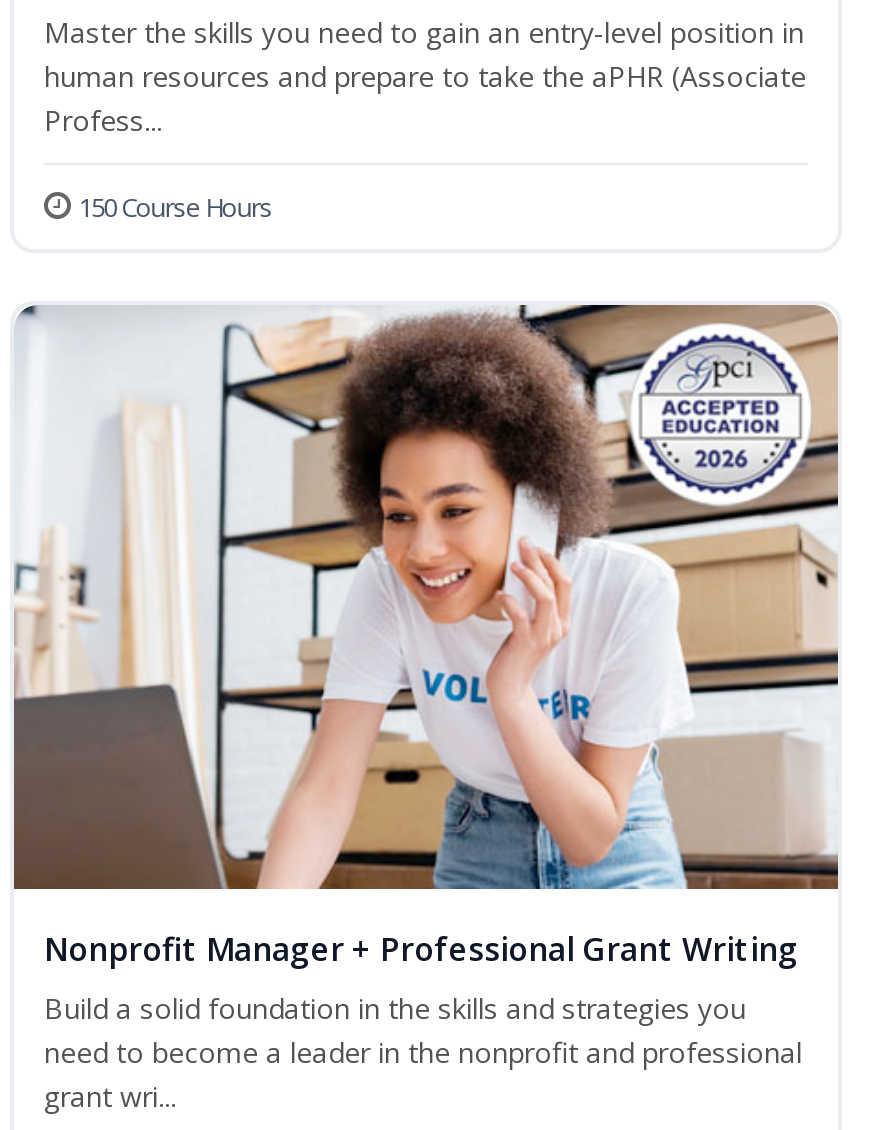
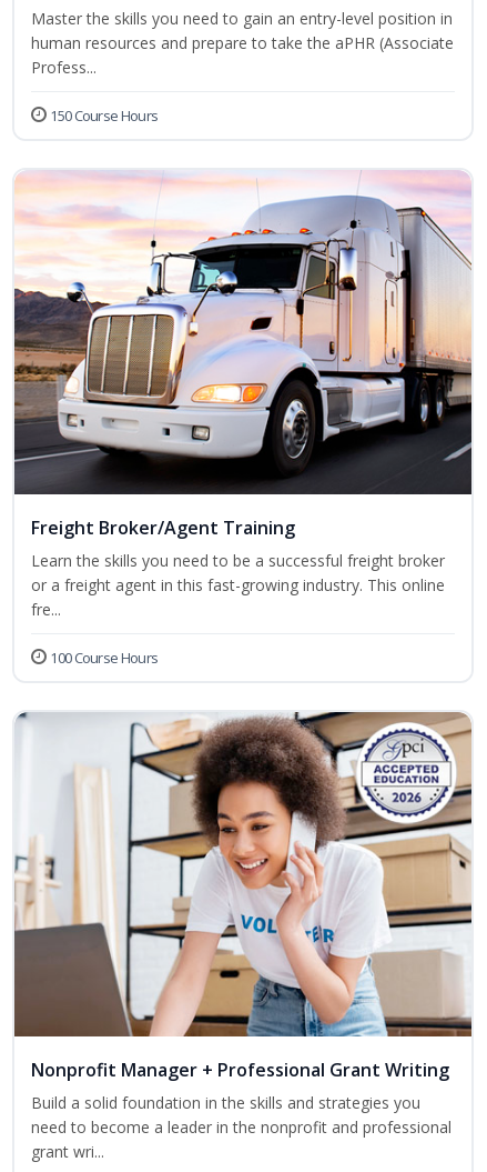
none -> [13,170,473,668] [image] | Freight Broker/Agent Training | Learn the skills you need to be a successful freight broker | or a freight agent in this fast-growing industry. This online | fre... | 100 Course Hours

